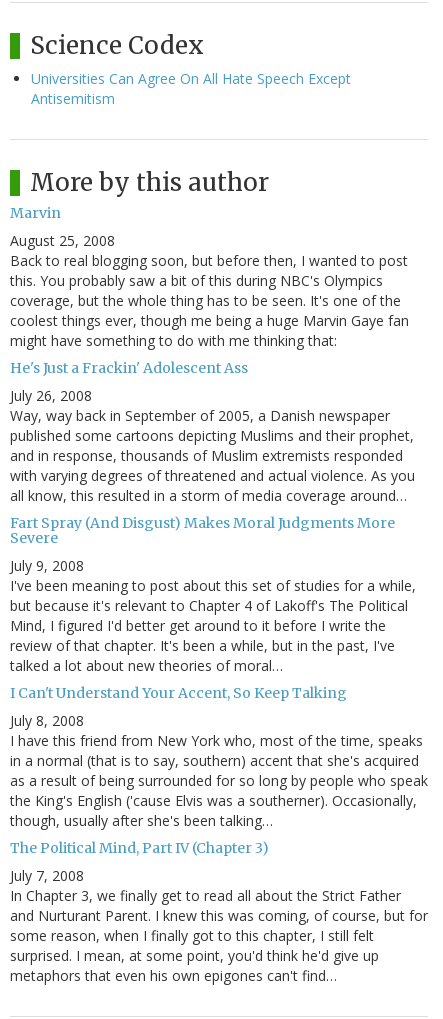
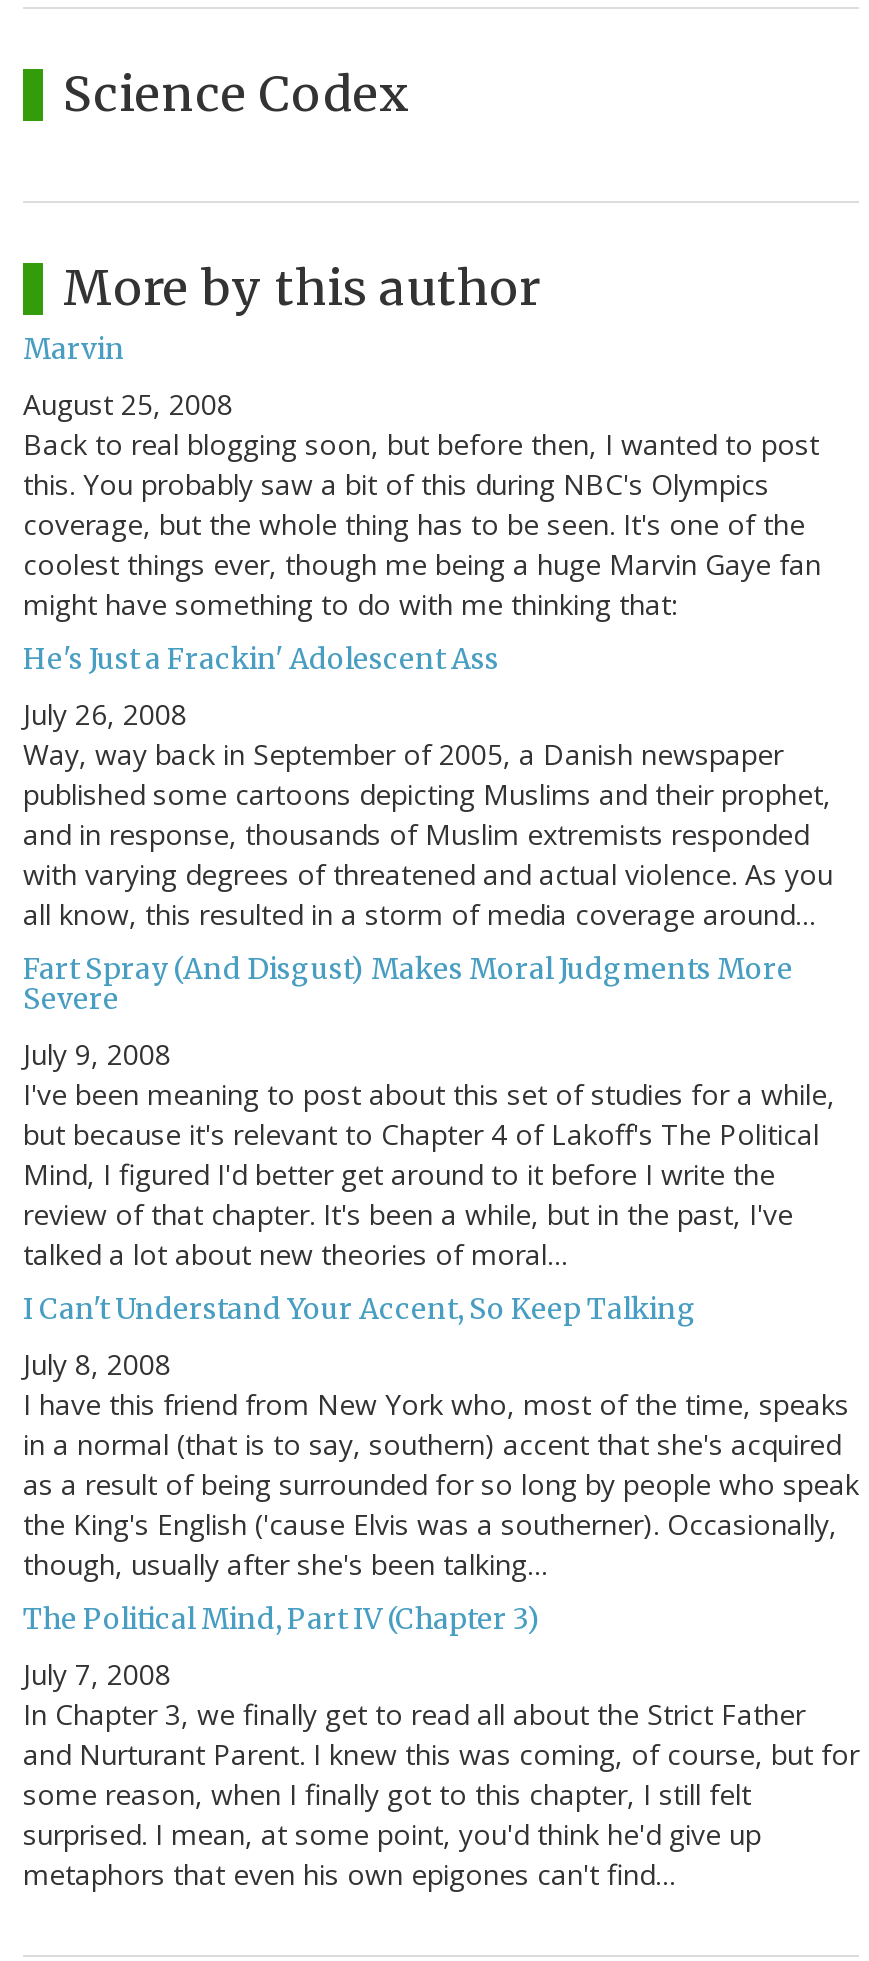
[31,69,351,108] Universities Can Agree On All Hate Speech Except | Antisemitism -> none

